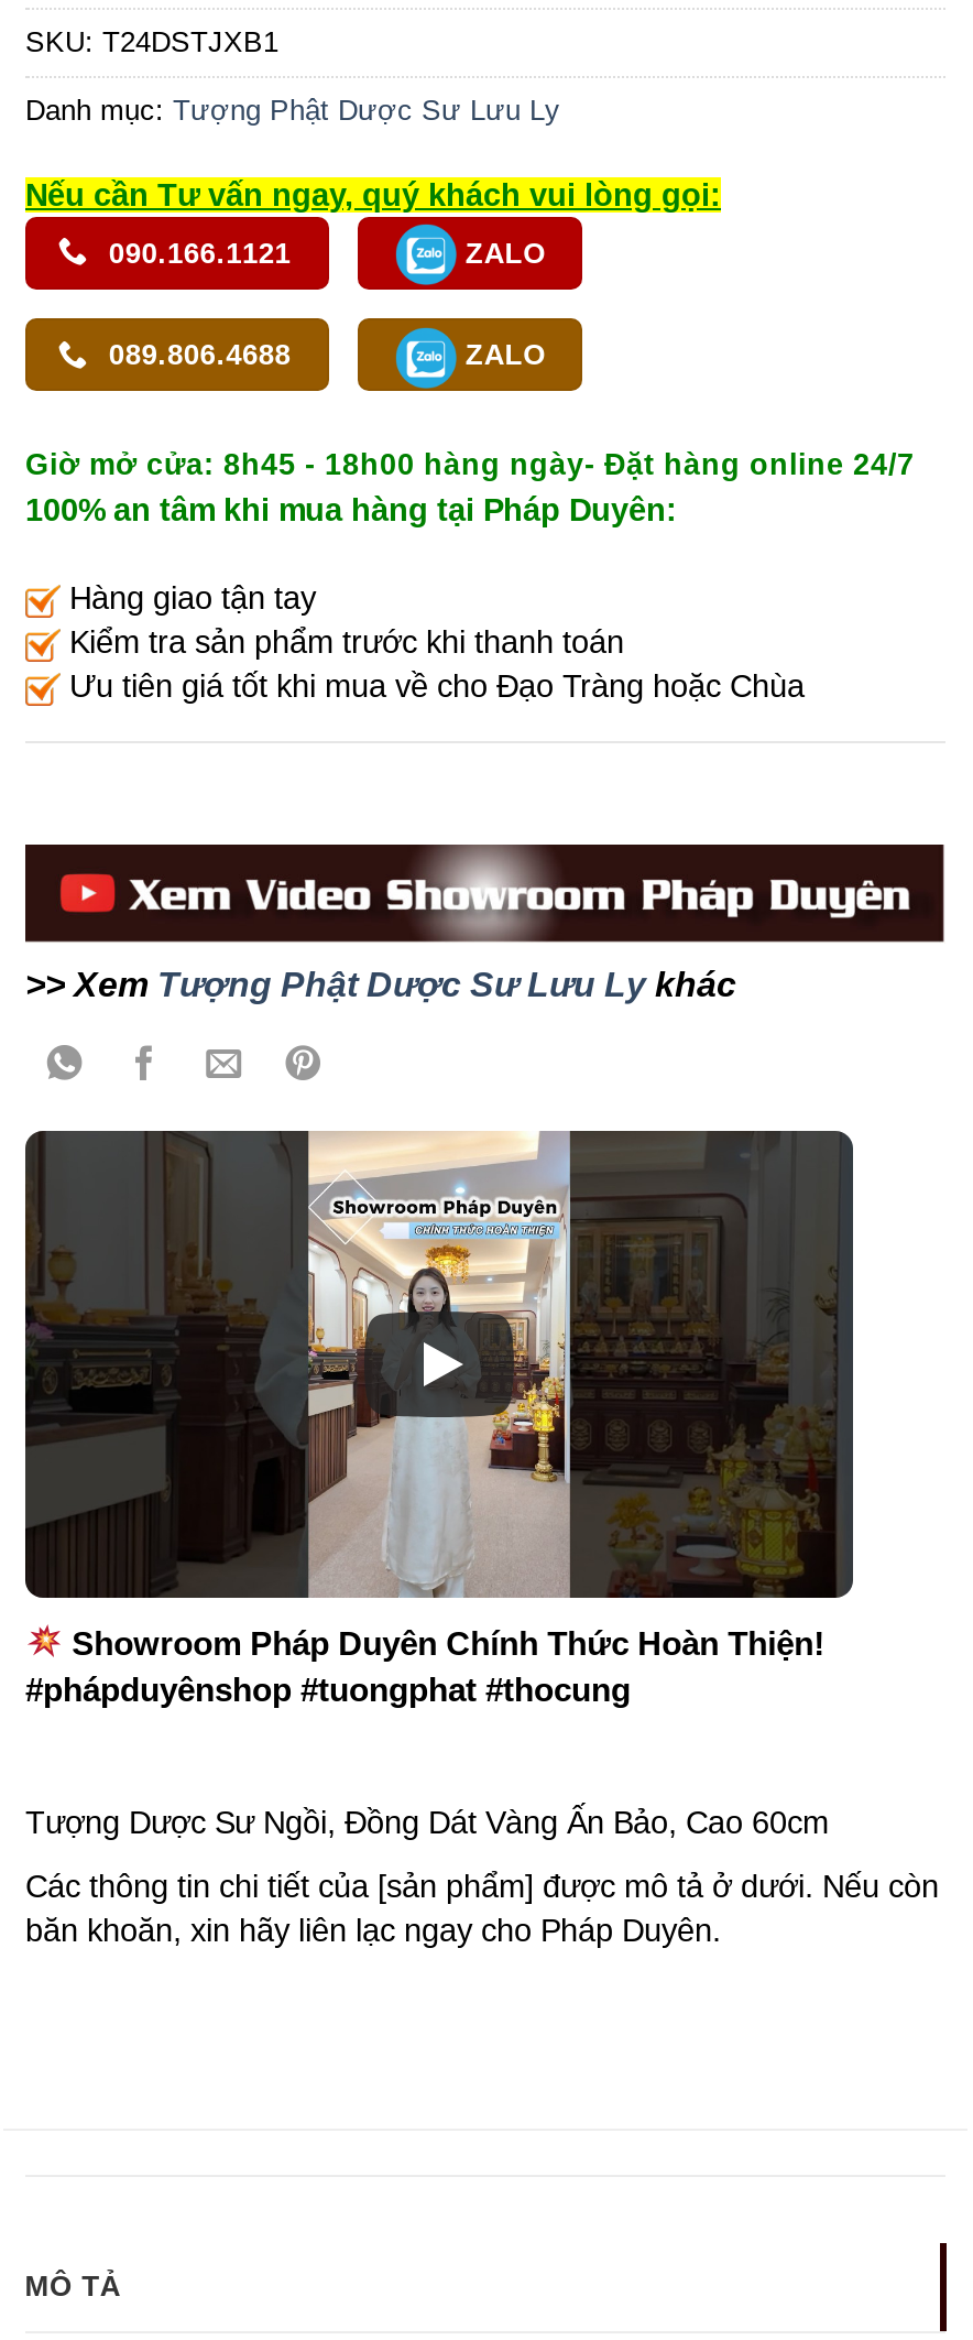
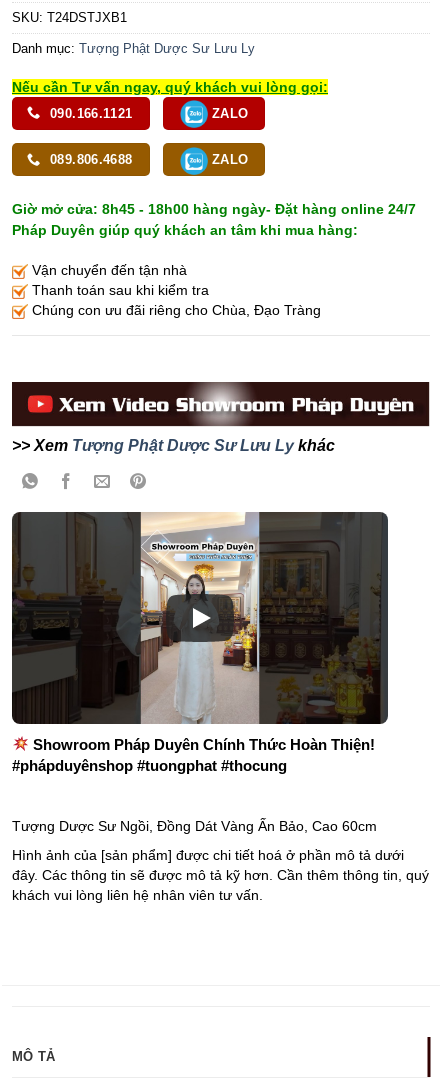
[25,492,677,527] 100% an tâm khi mua hàng tại Pháp Duyên: -> [12,222,358,238] Pháp Duyên giúp quý khách an tâm khi mua hàng:
[61,580,805,703] Hàng giao tận tay | Kiểm tra sản phẩm trước khi thanh toán | Ưu tiên giá tốt khi mua về cho Đạo Tràng hoặc Chùa -> [28,262,321,318] Vận chuyển đến tận nhà | Thanh toán sau khi kiểm tra | Chúng con ưu đãi riêng cho Chùa, Đạo Tràng
[25,1869,939,1948] Các thông tin chi tiết của [sản phẩm] được mô tả ở dưới. Nếu còn | băn khoăn, xin hãy liên lạc ngay cho Pháp Duyên. -> [12,847,429,903] Hình ảnh của [sản phẩm] được chi tiết hoá ở phần mô tả dưới | đây. Các thông tin sẽ được mô tả kỹ hơn. Cần thêm thông tin, quý | khách vui lòng liên hệ nhân viên tư vấn.

